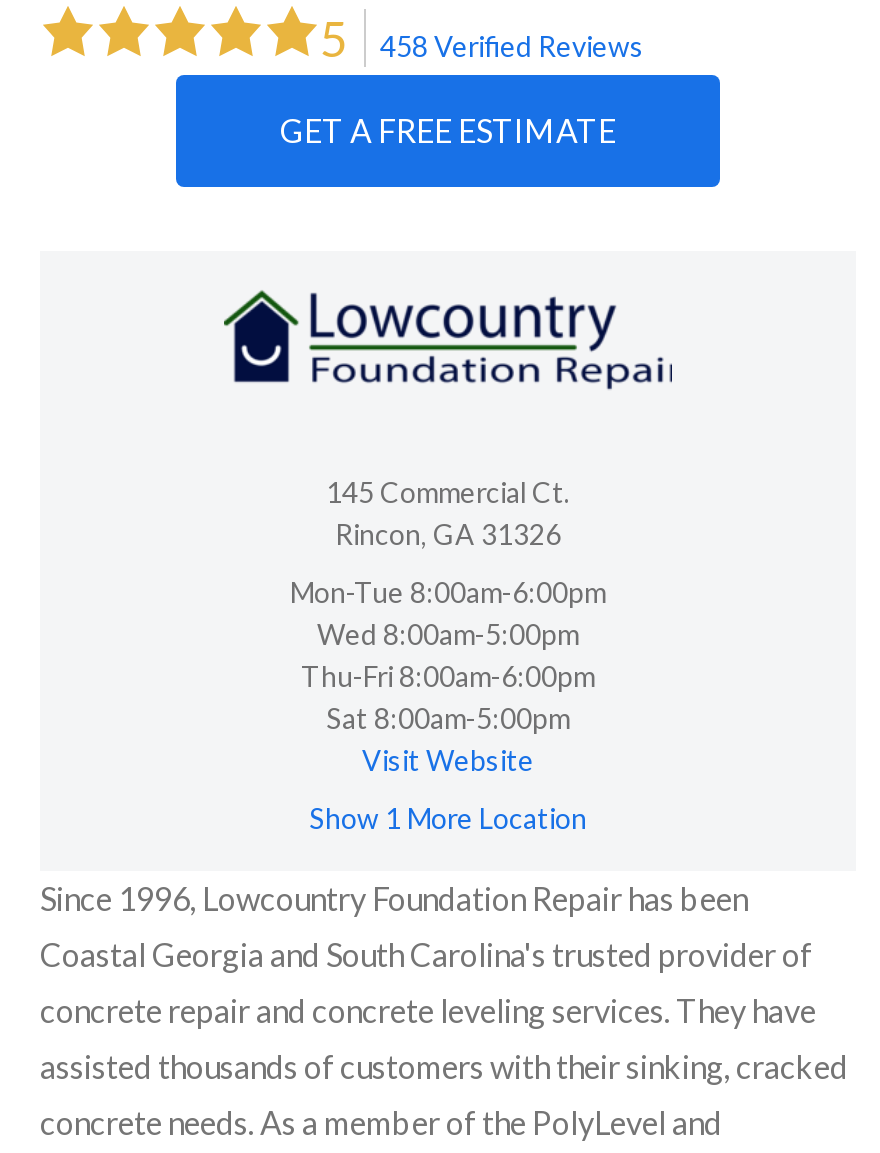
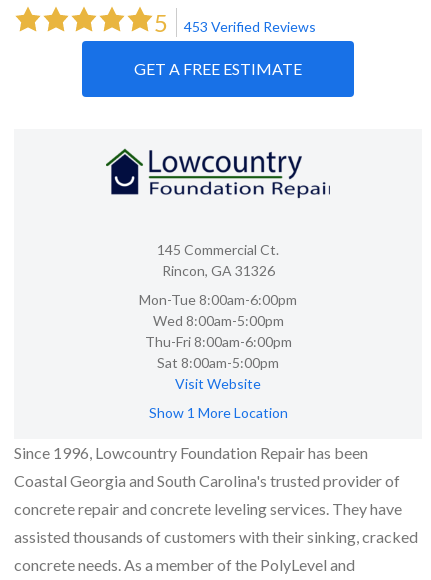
[380,29,644,63] 458 Verified Reviews -> [184,18,316,35] 453 Verified Reviews

